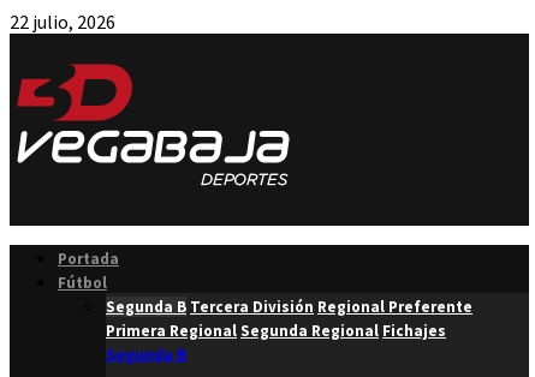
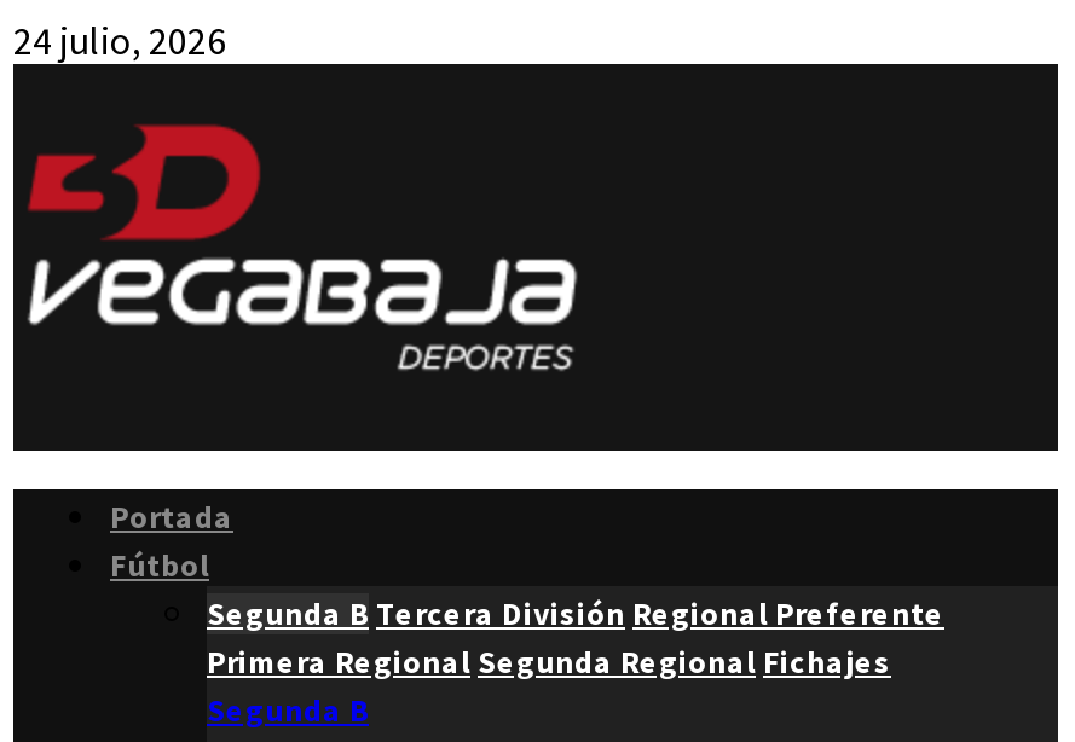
[10,10,115,34] 22 julio, 2026 -> [13,16,226,64] 24 julio, 2026

